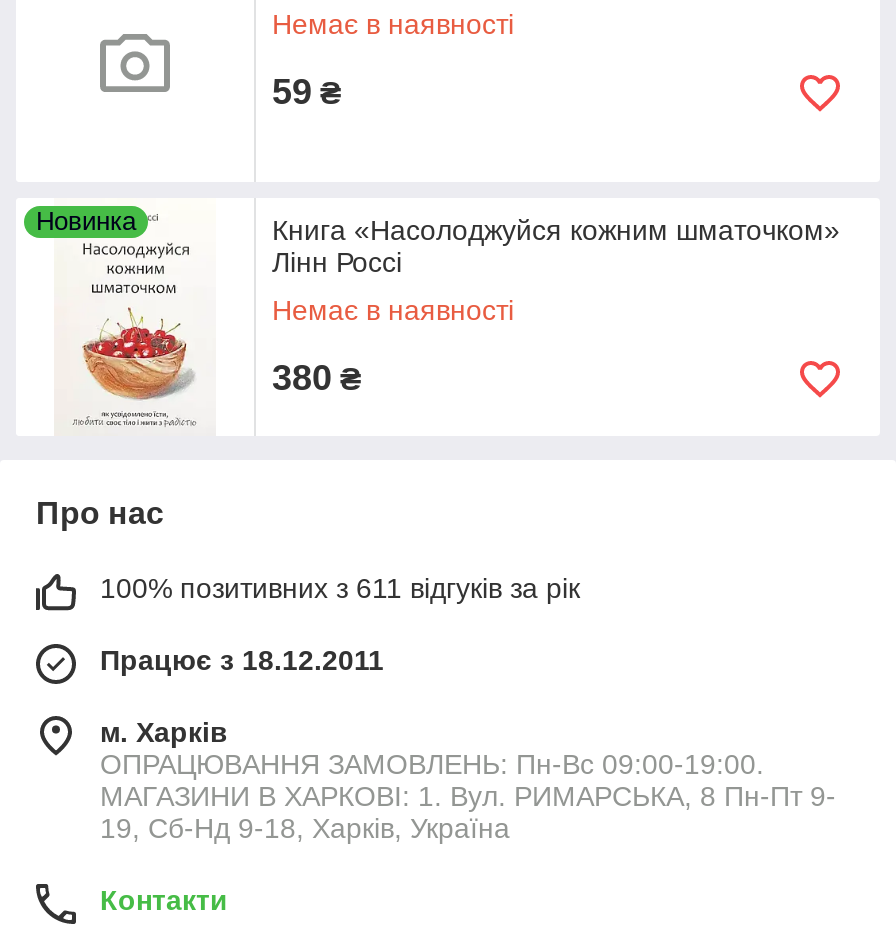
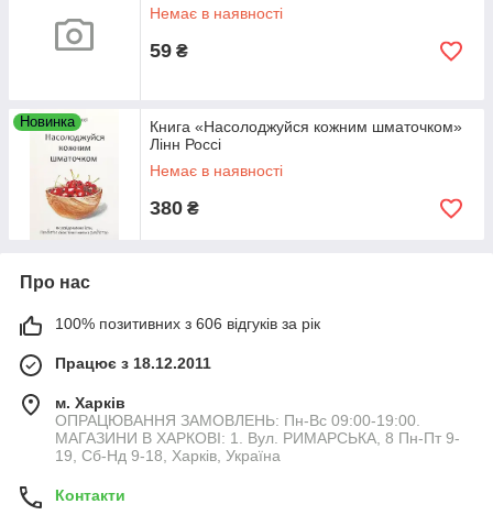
[100,572,580,604] 100% позитивних з 611 відгуків за рік -> [55,315,320,332] 100% позитивних з 606 відгуків за рік

